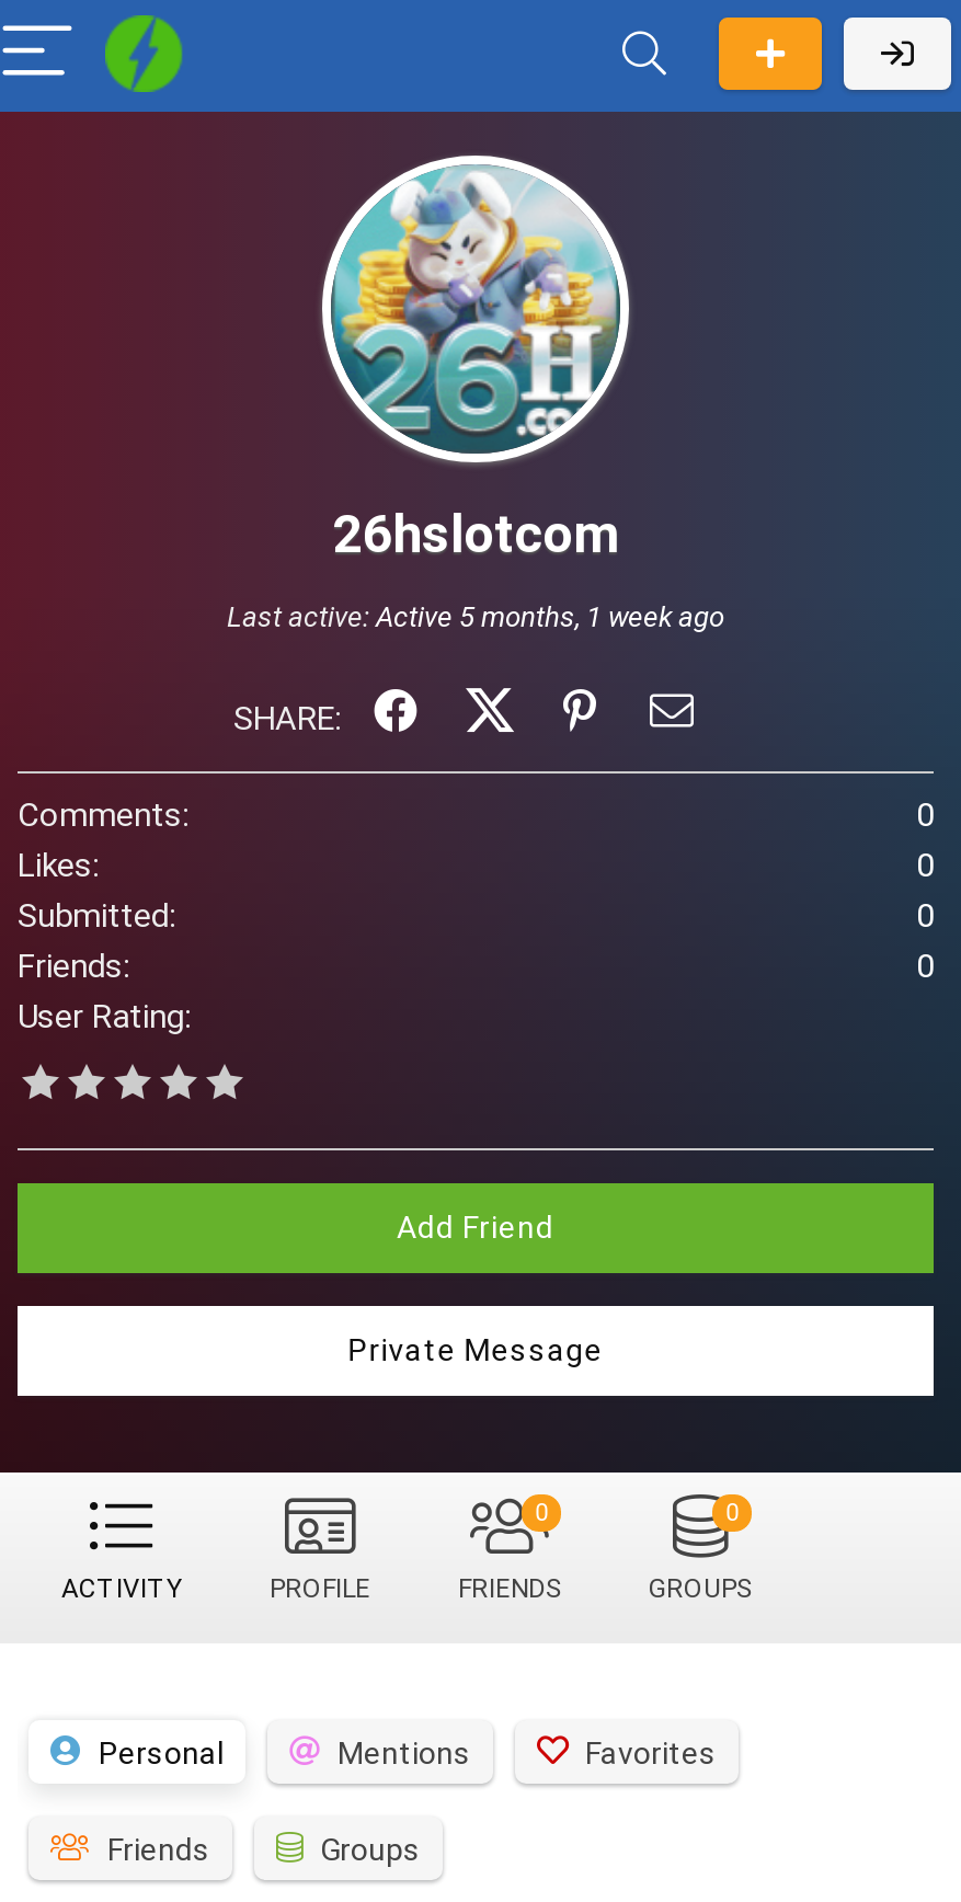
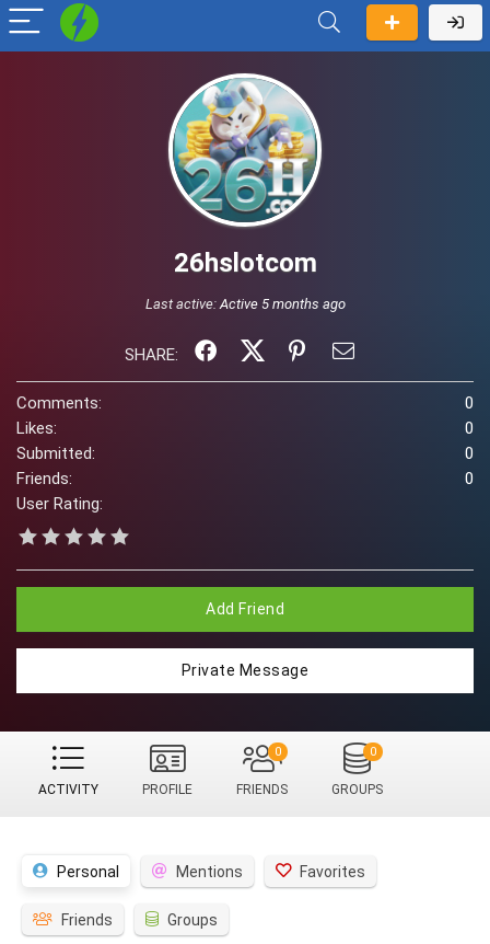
[227,600,724,633] Last active: Active 5 months, 1 week ago -> [145,296,345,312] Last active: Active 5 months ago

